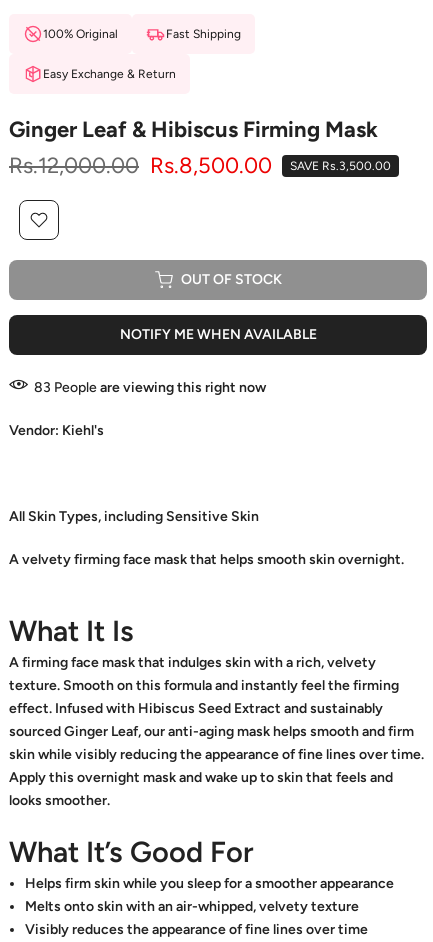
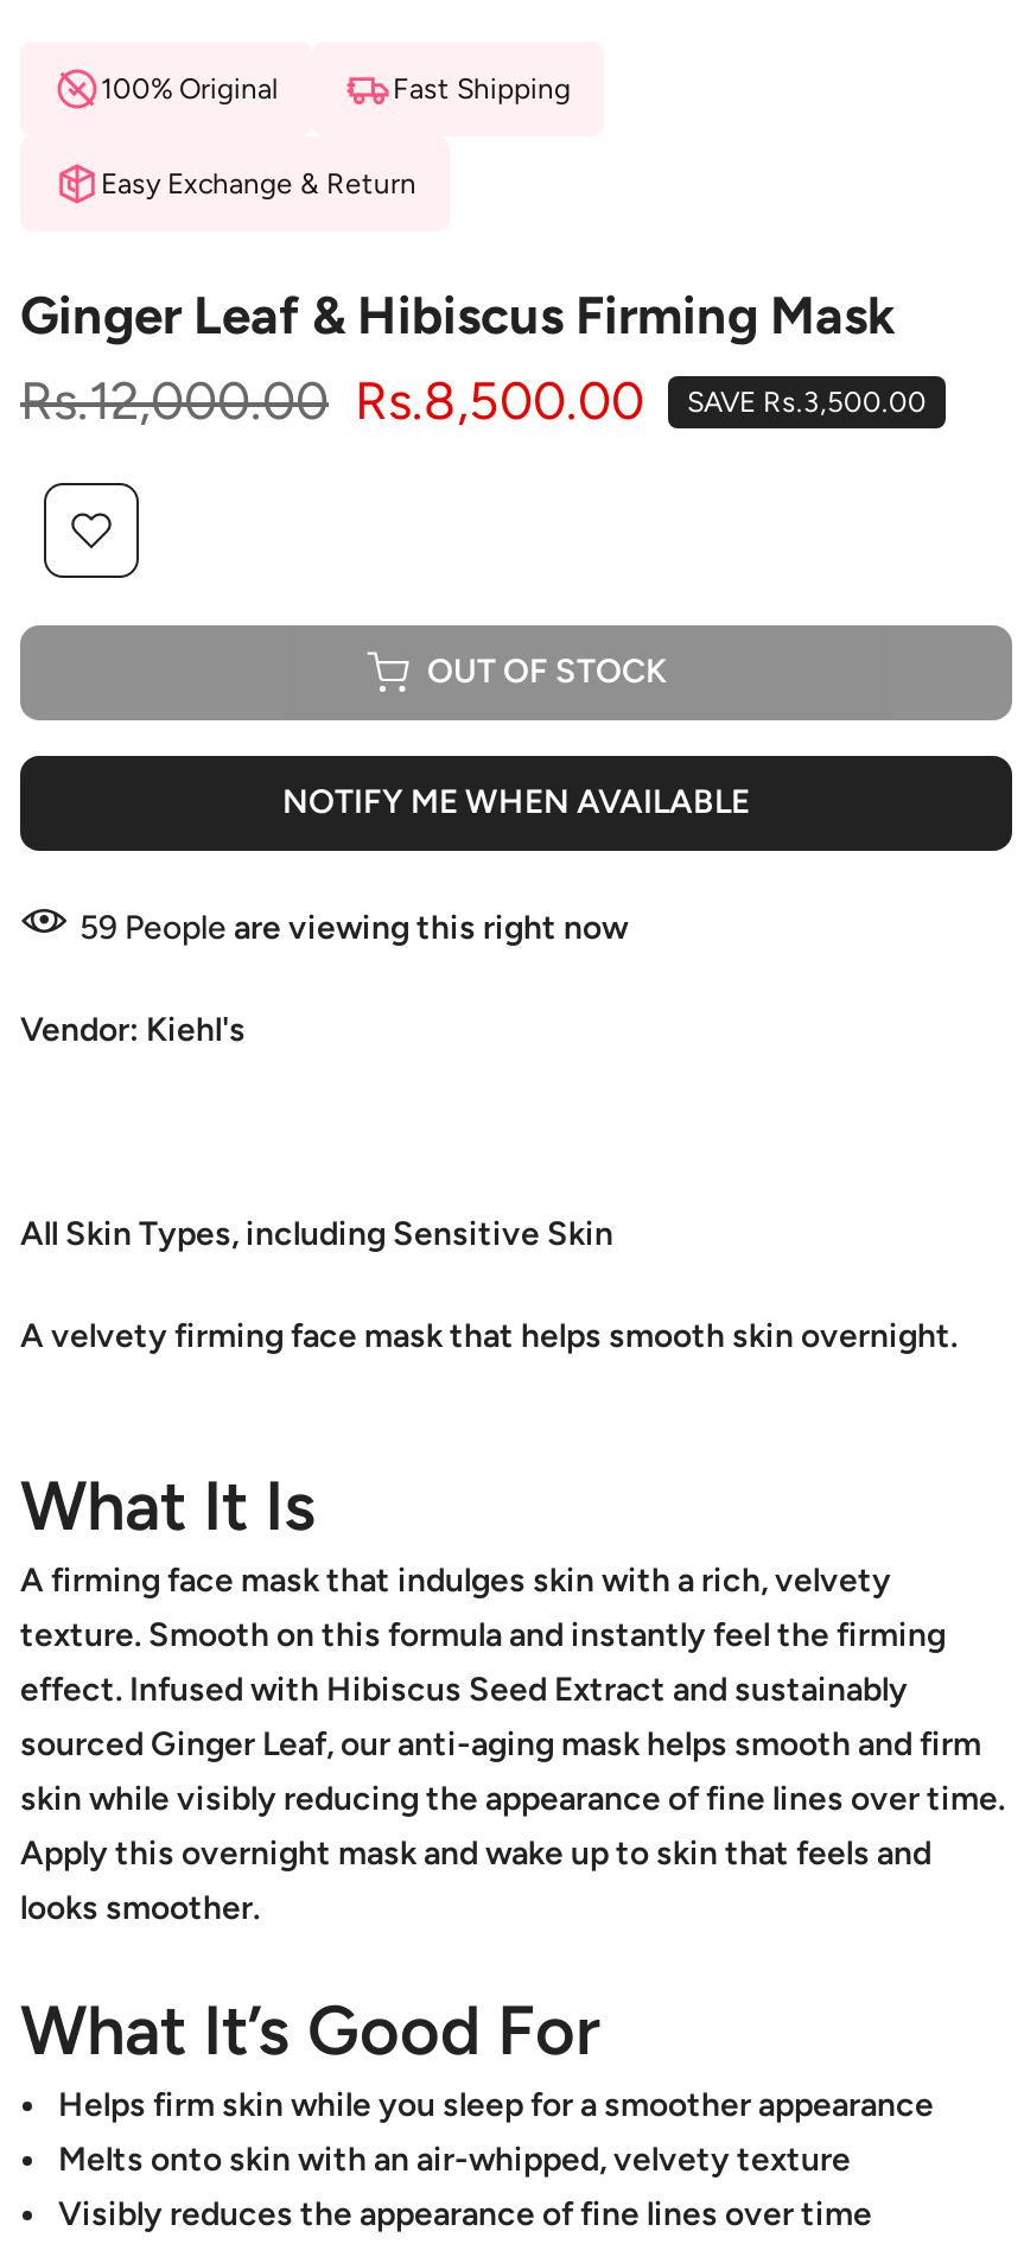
[34,379,266,396] 83 People are viewing this right now -> [79,907,628,948] 59 People are viewing this right now

